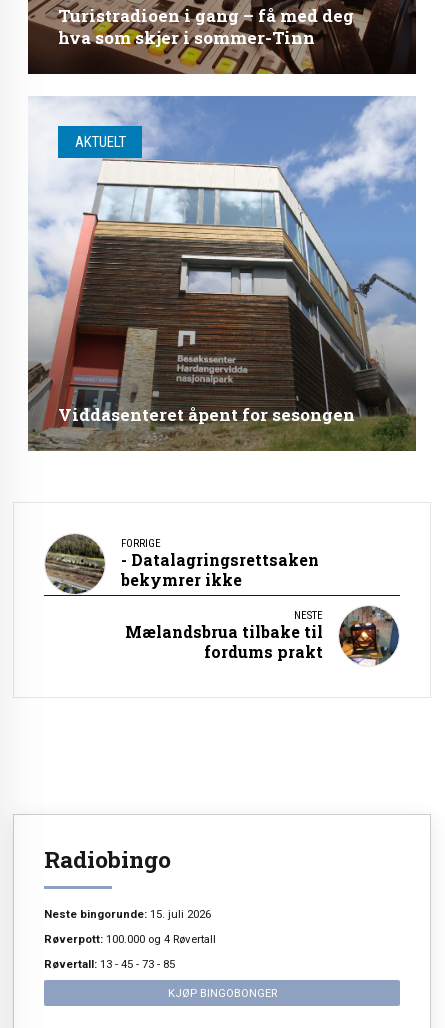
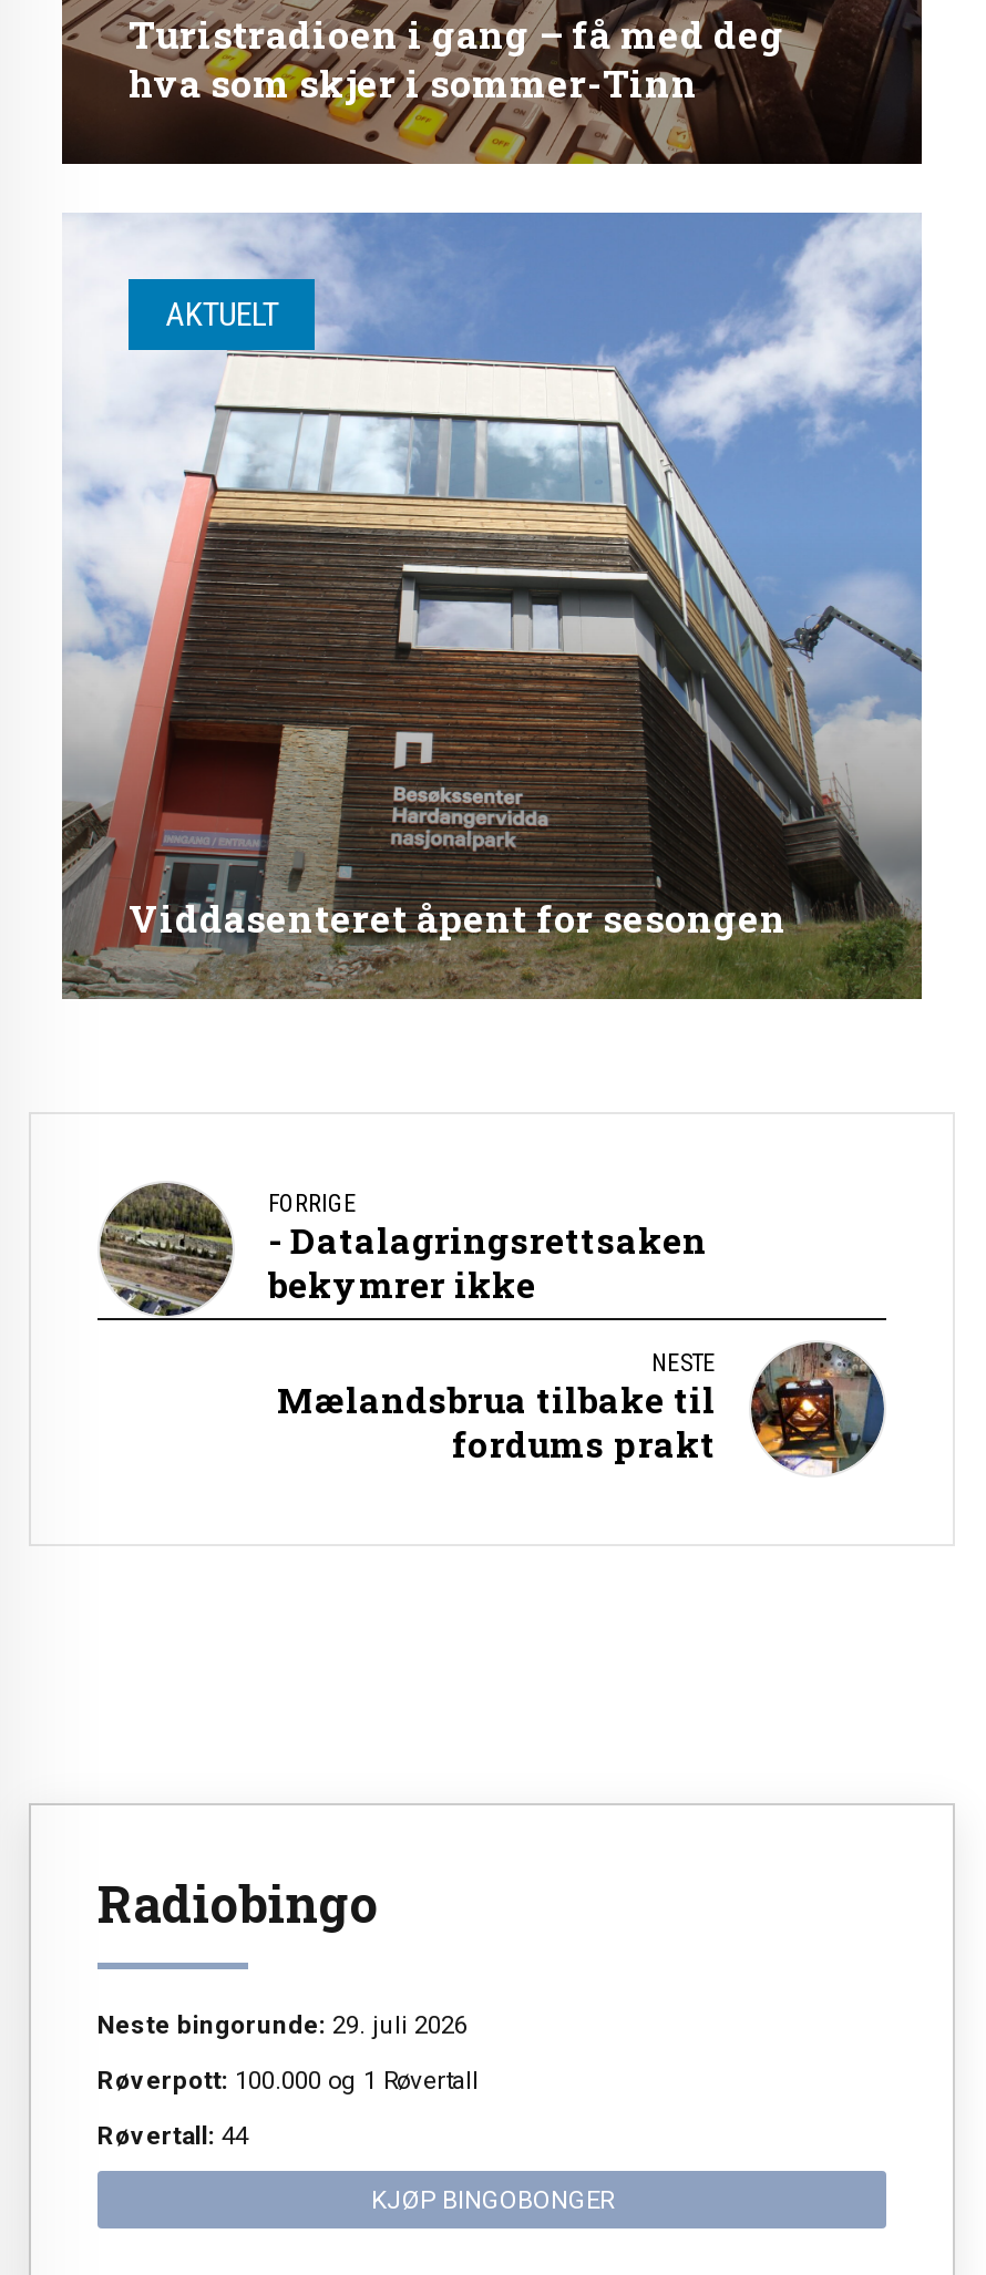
[44,906,211,920] Neste bingorunde: 15. juli 2026 -> [97,2008,468,2039] Neste bingorunde: 29. juli 2026
[44,932,216,946] Røverpott: 100.000 og 4 Røvertall -> [97,2064,479,2095] Røverpott: 100.000 og 1 Røvertall
[44,957,175,971] Røvertall: 13 - 45 - 73 - 85 -> [97,2119,248,2151] Røvertall: 44

